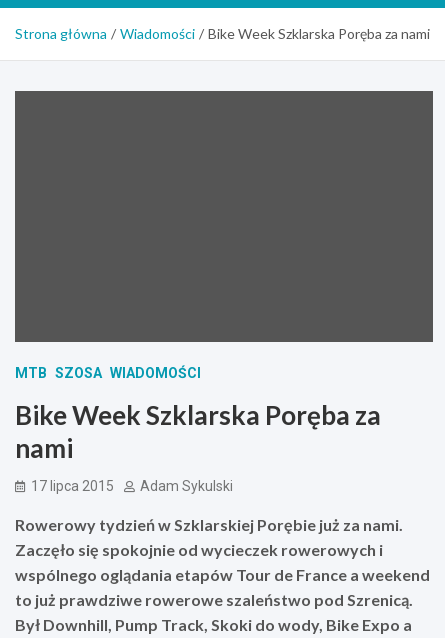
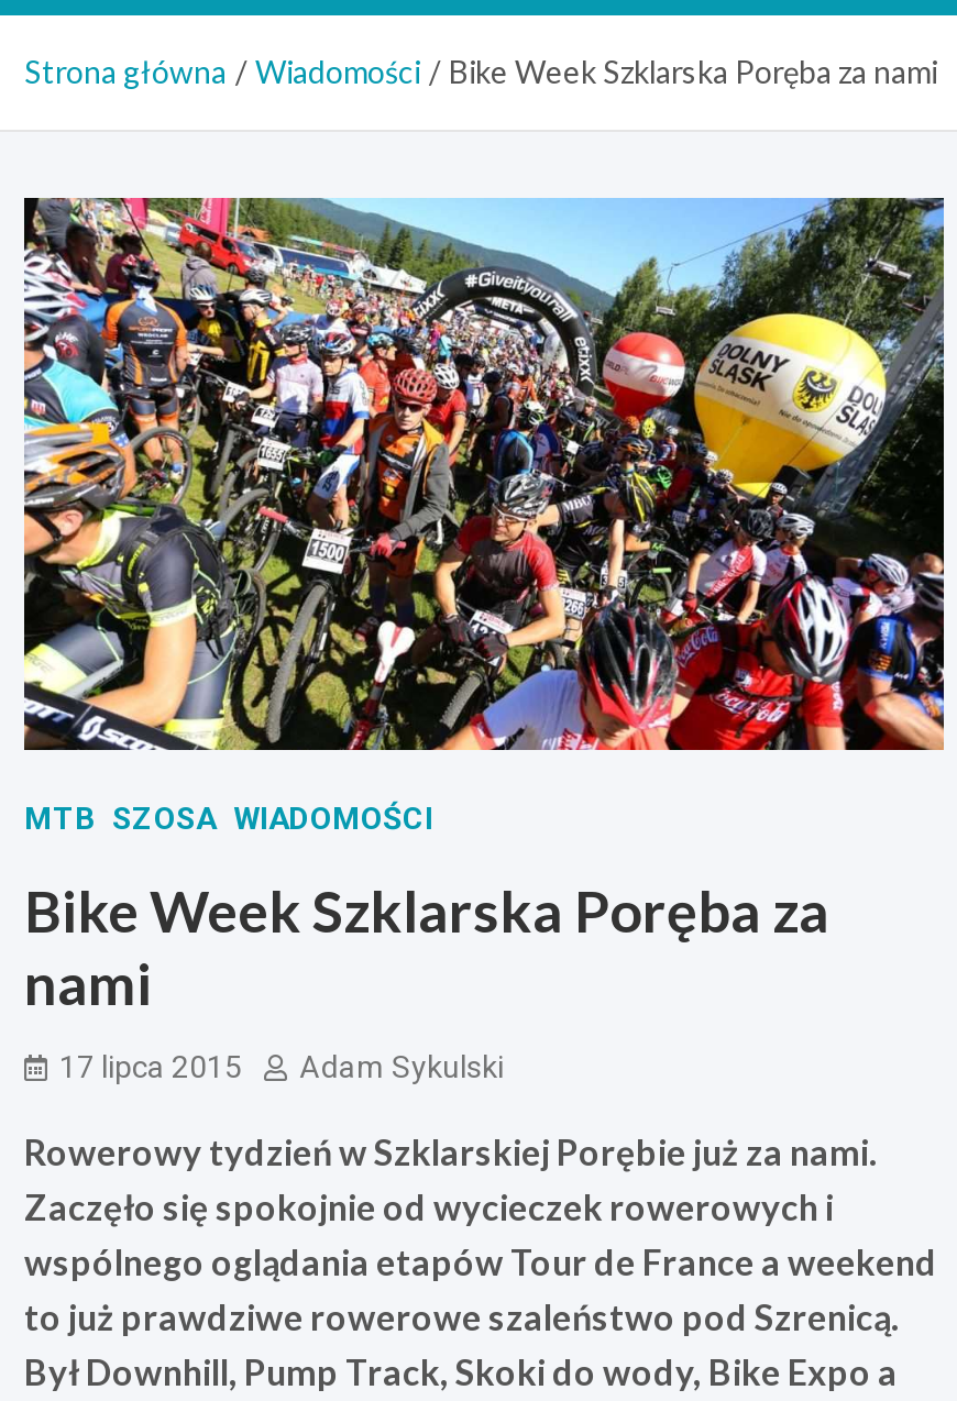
none -> [22,196,946,752] [image]

